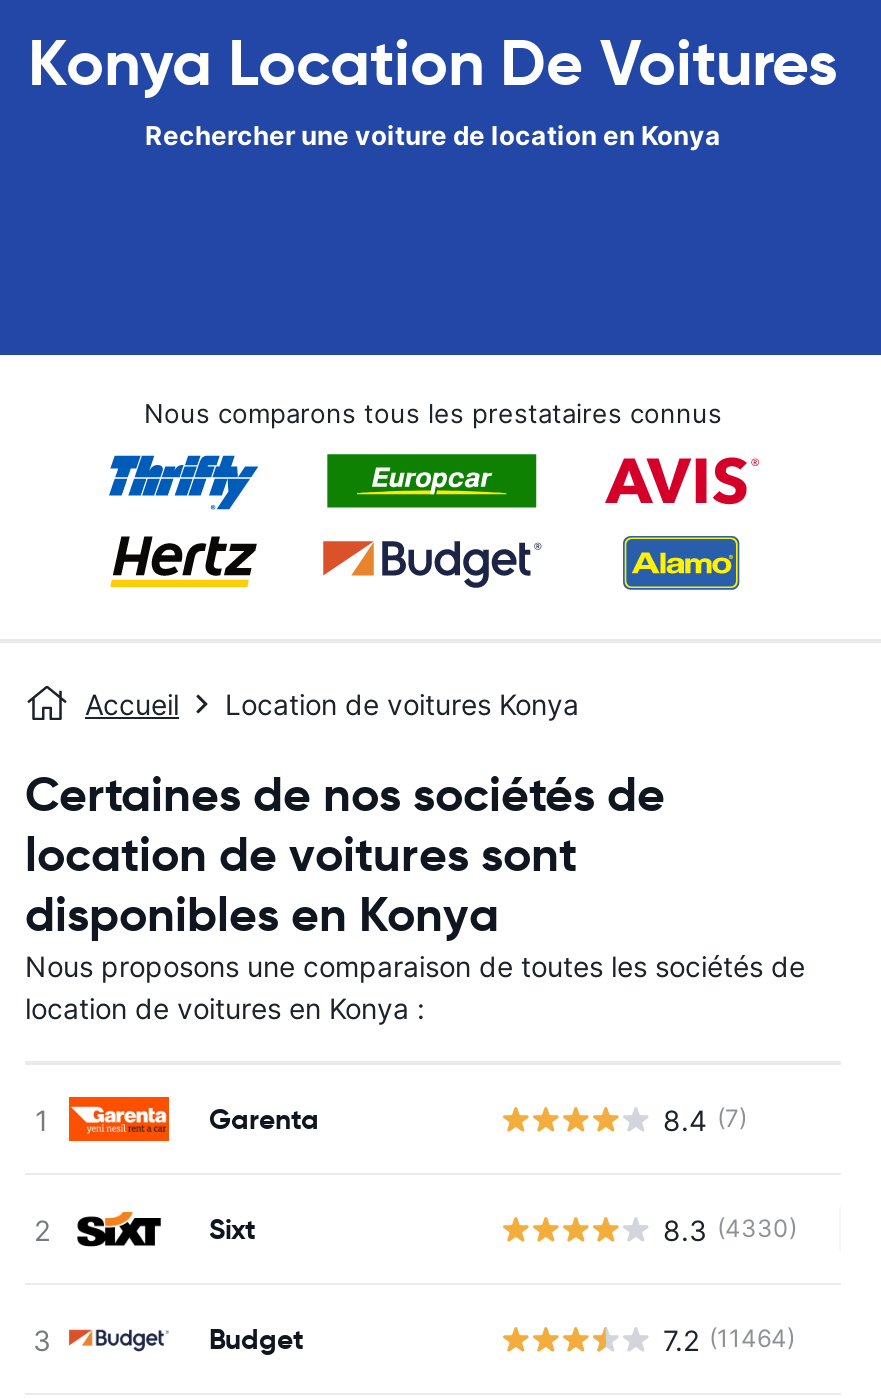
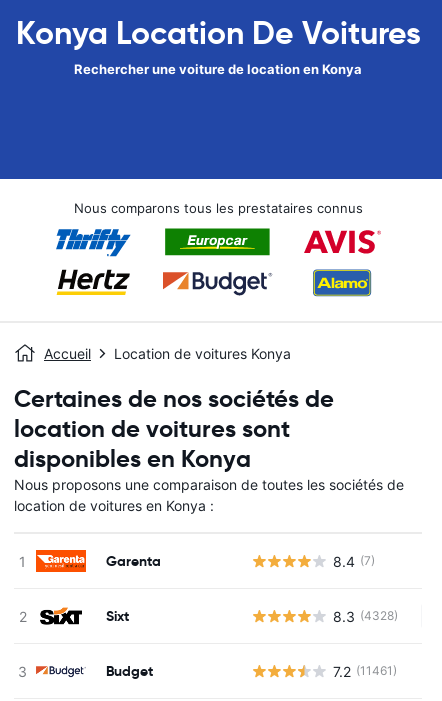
[663,1212,797,1246] 8.3 (4330) -> [333,607,398,624] 8.3 (4328)
[663,1322,795,1356] 7.2 (11464) -> [333,662,397,679] 7.2 (11461)

